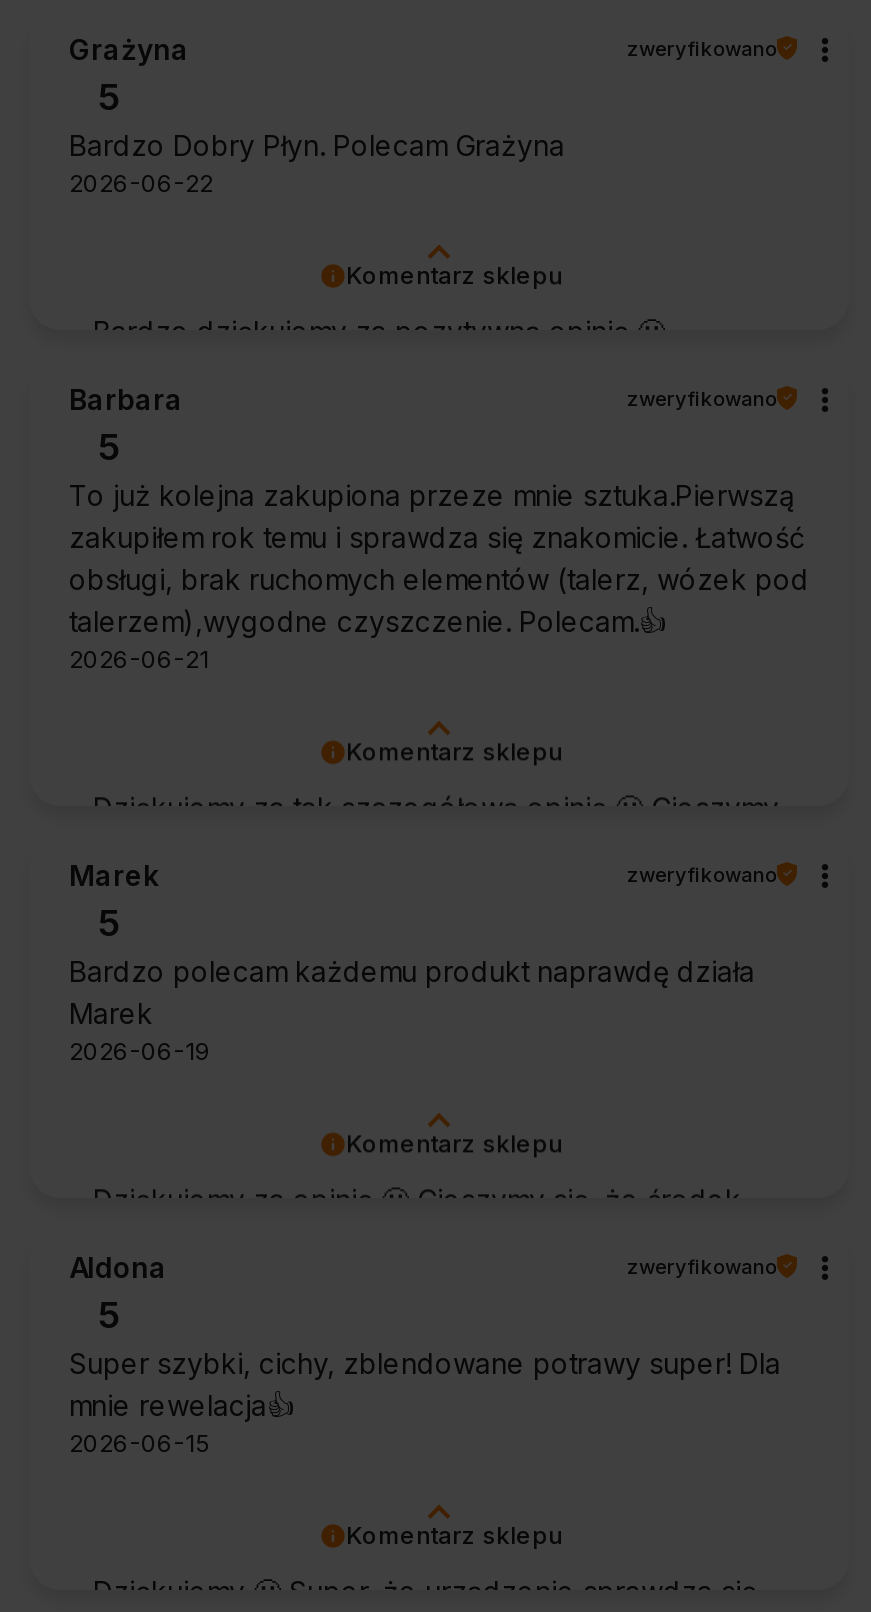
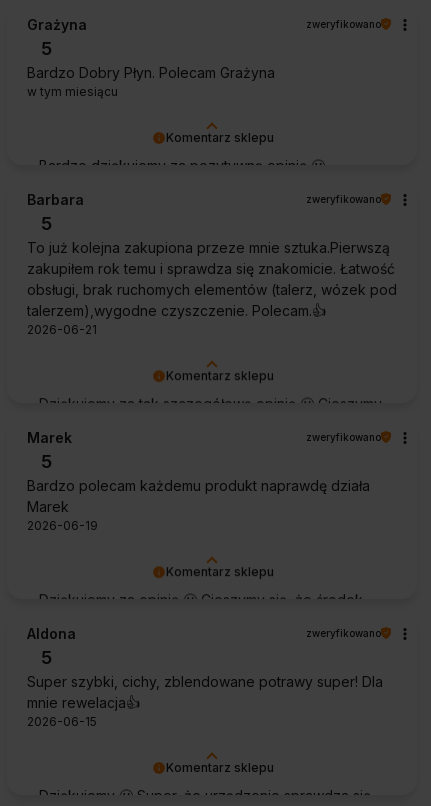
[69,167,213,197] 2026-06-22 -> [27,84,118,99] w tym miesiącu

